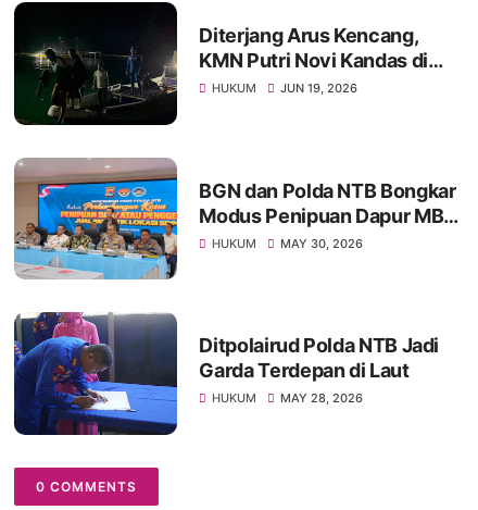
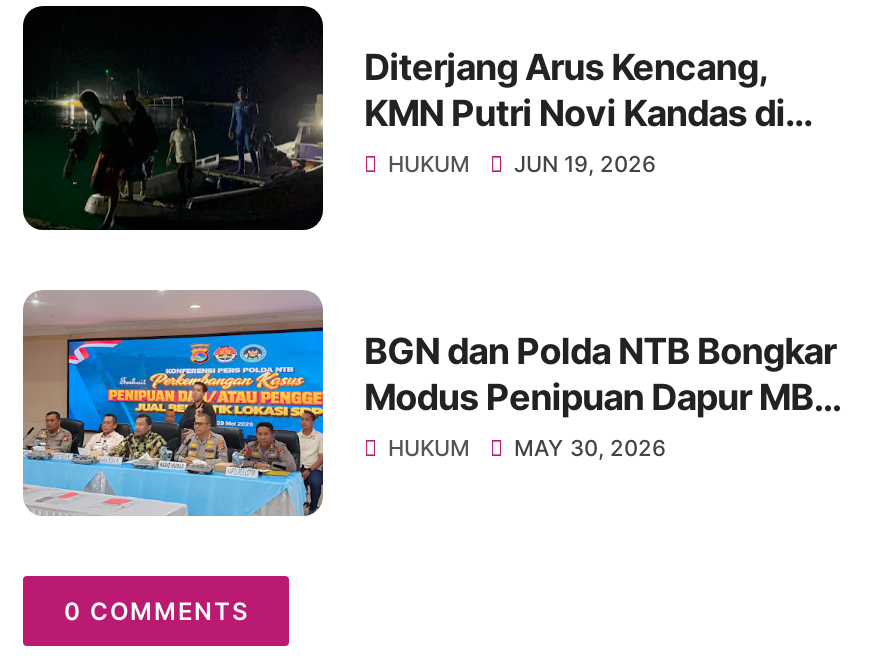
[13,312,439,436] [image] | Ditpolairud Polda NTB Jadi | Garda Terdepan di Laut | HUKUM | MAY 28, 2026 -> none

